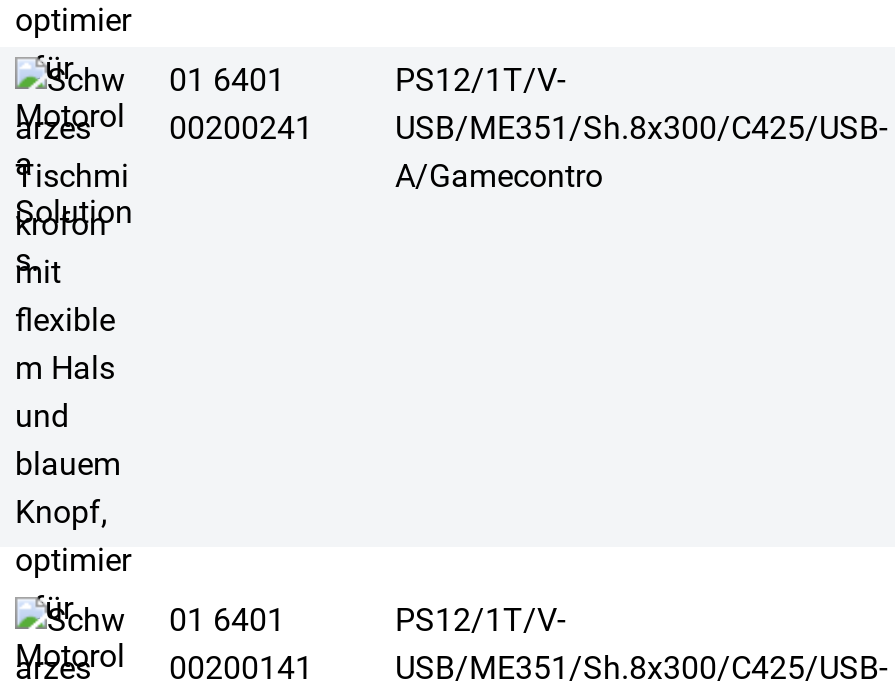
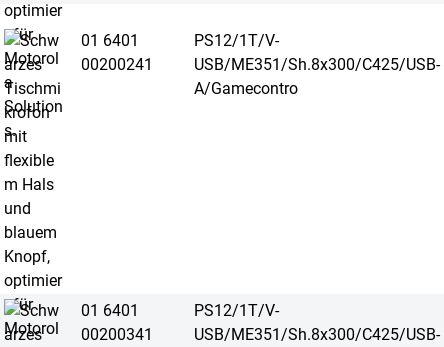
[169,648,313,686] 00200141 -> [81,324,153,343] 00200341

